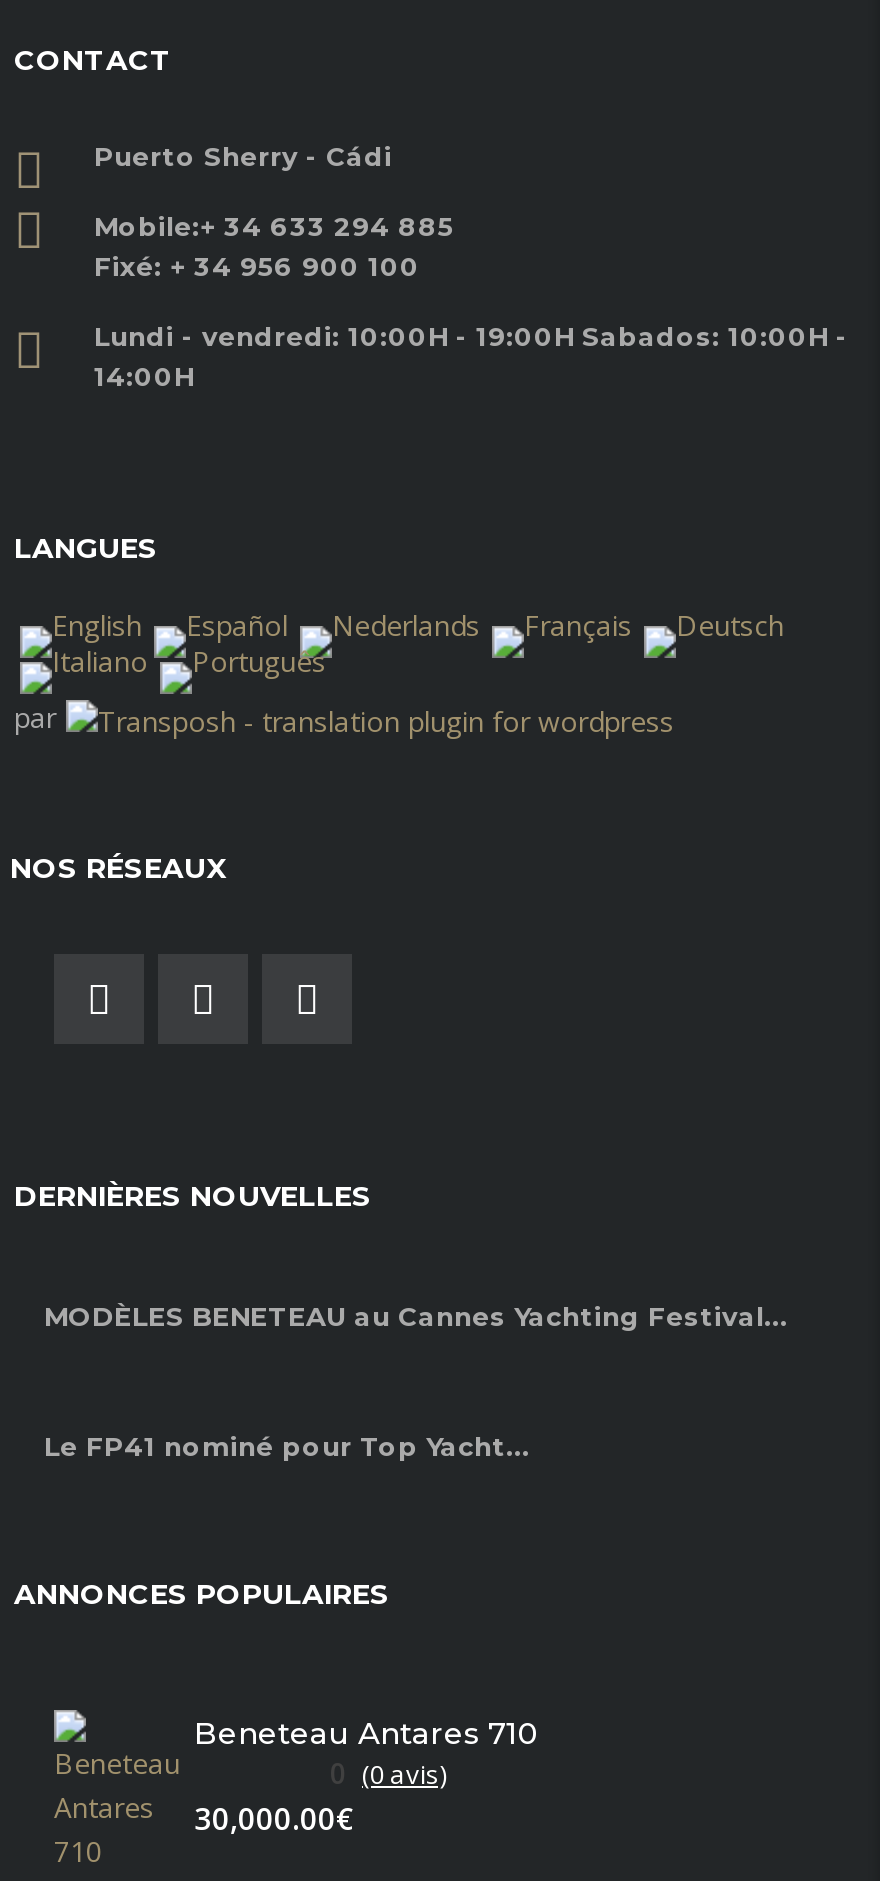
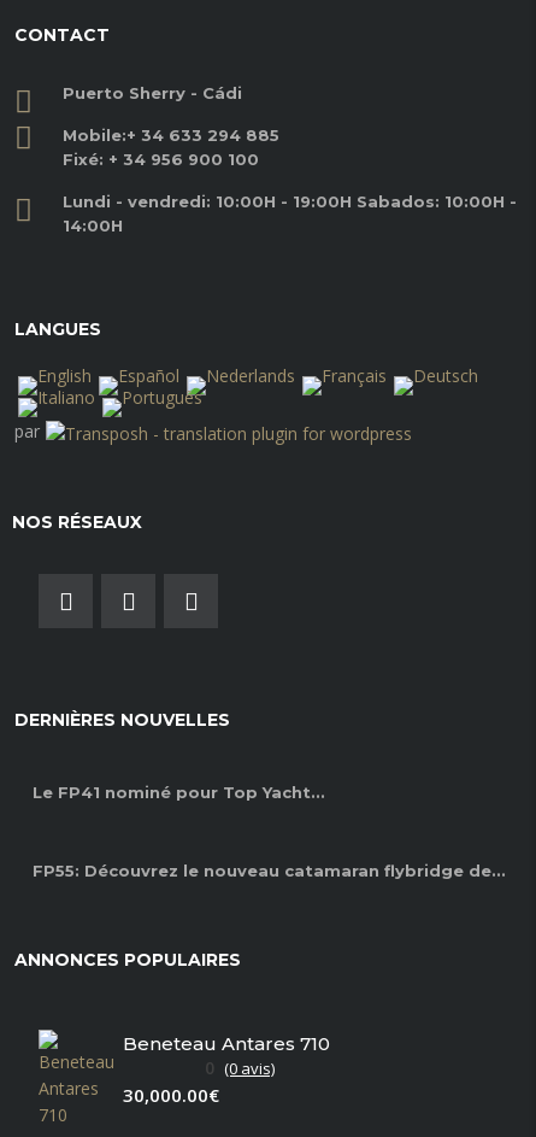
[44,1299,788,1331] MODÈLES BENETEAU au Cannes Yachting Festival... -> none
moved [44,1429,530,1461] -> [33,782,325,801]: Le FP41 nominé pour Top Yacht...
none -> [33,861,506,880] FP55: Découvrez le nouveau catamaran flybridge de...

